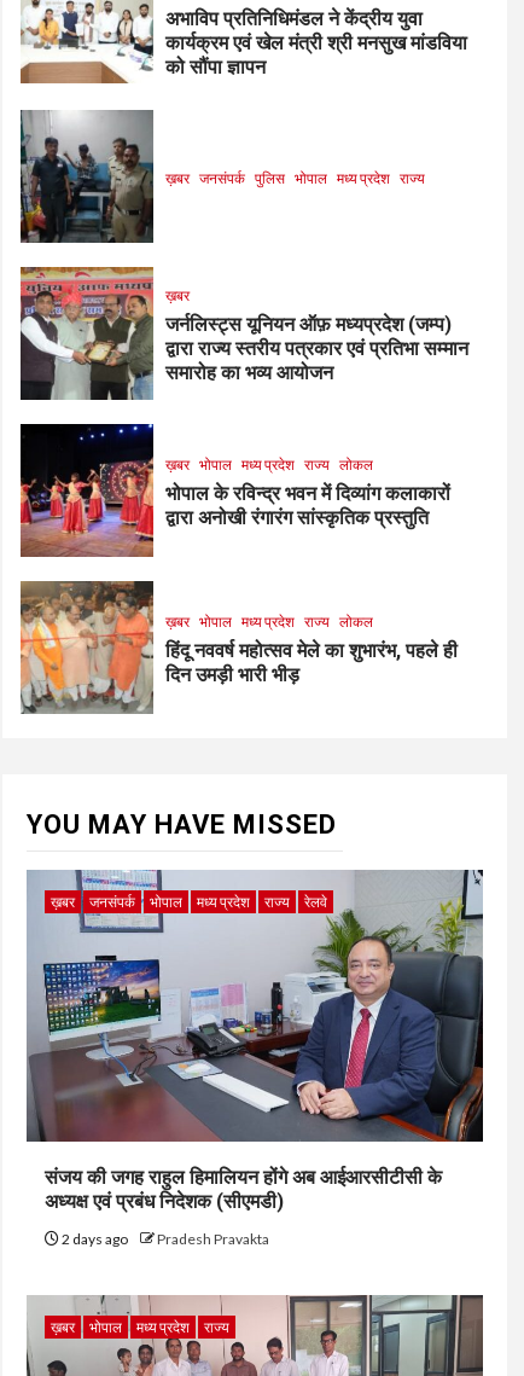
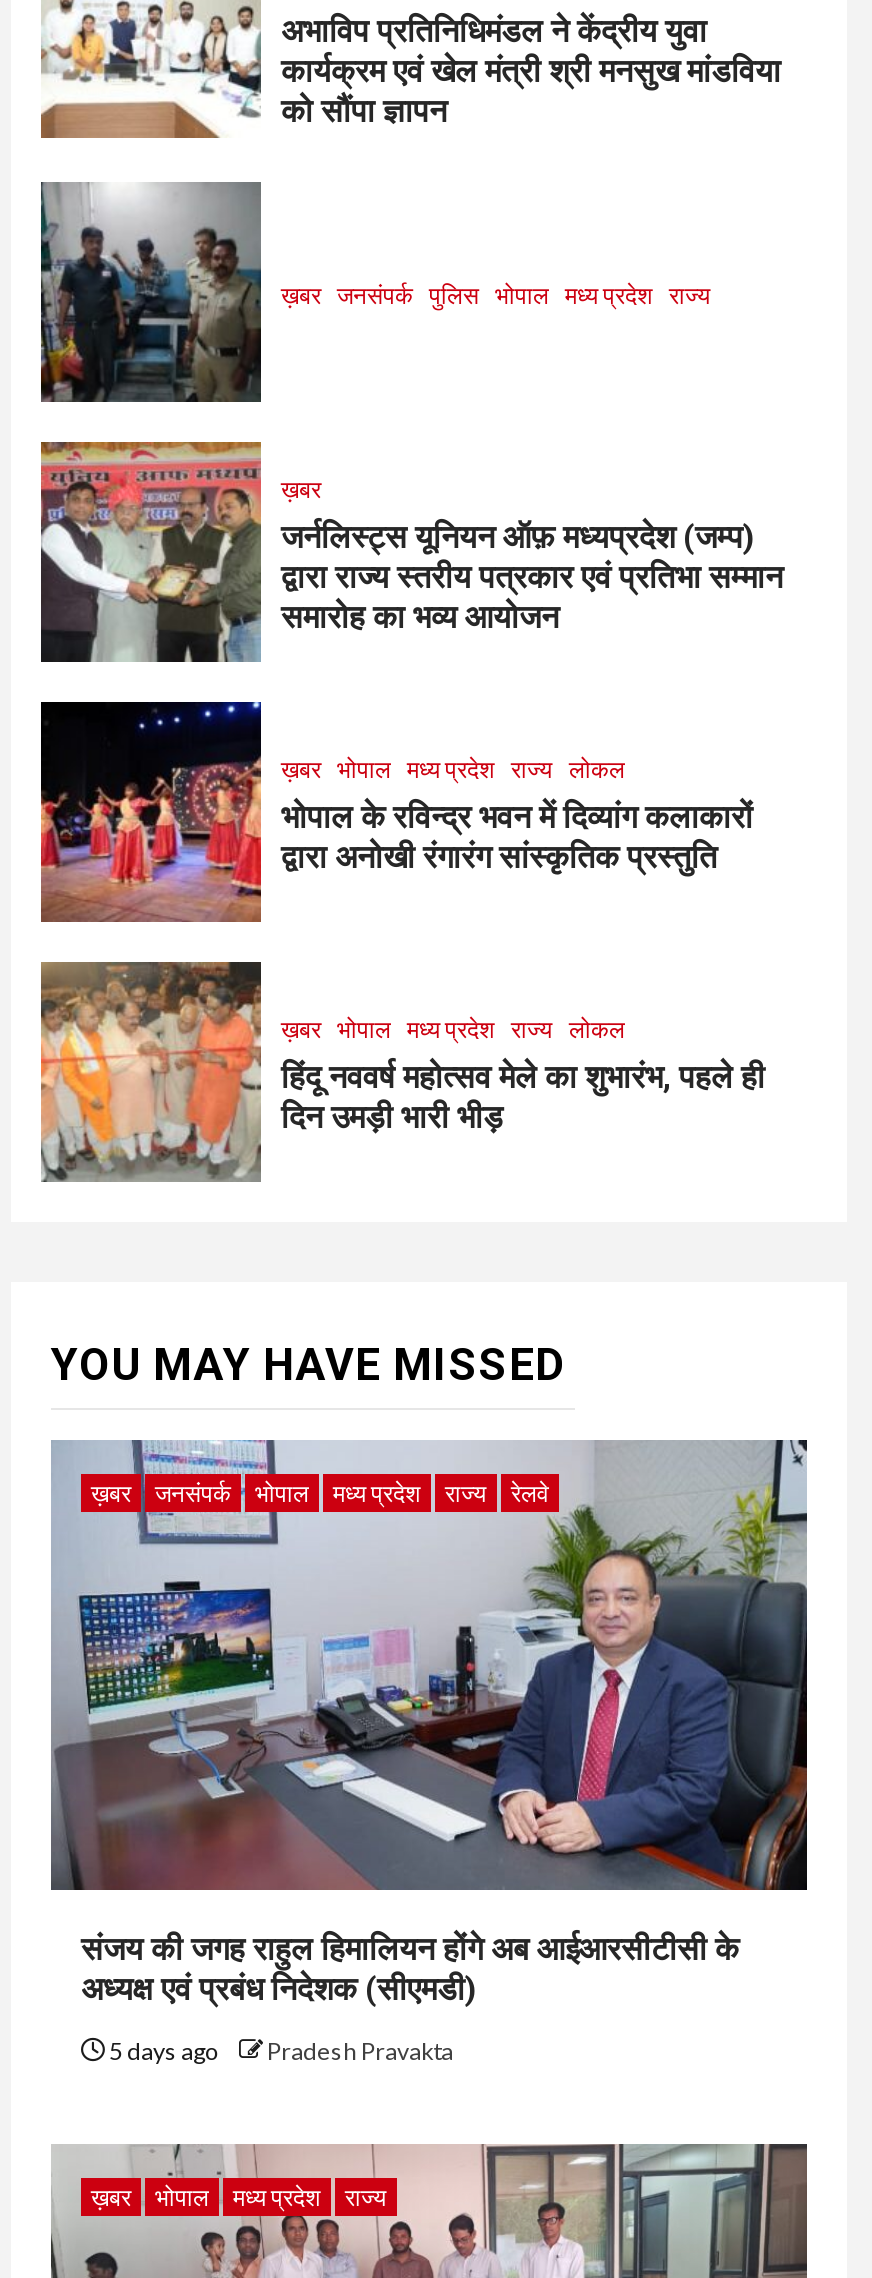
[59,1229,269,1247] 2 days ago Pradesh Pravakta -> [105,2035,453,2065] 5 days ago Pradesh Pravakta

